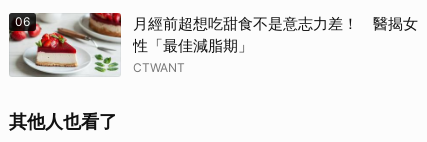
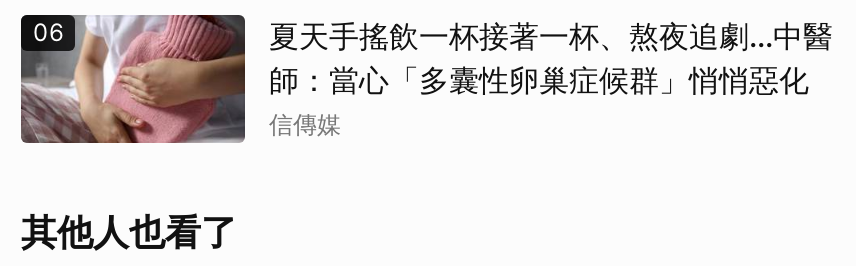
[9,12,418,77] [image] | 月經前超想吃甜食不是意志力差！ 醫揭女 | 性「最佳減脂期」 | CTWANT -> [21,13,833,145] [image] | 夏天手搖飲一杯接著一杯、熬夜追劇...中醫 | 師：當心「多囊性卵巢症候群」悄悄惡化 | 信傳媒

